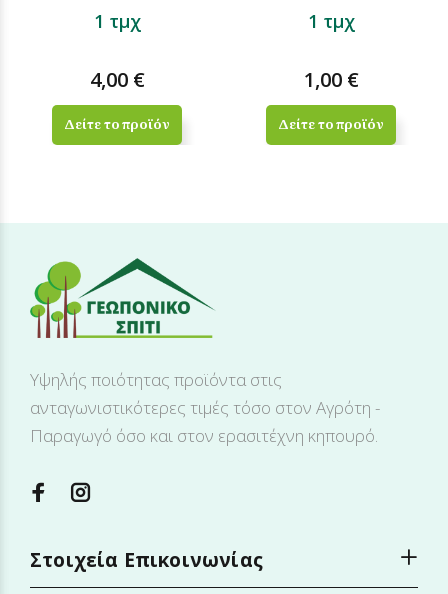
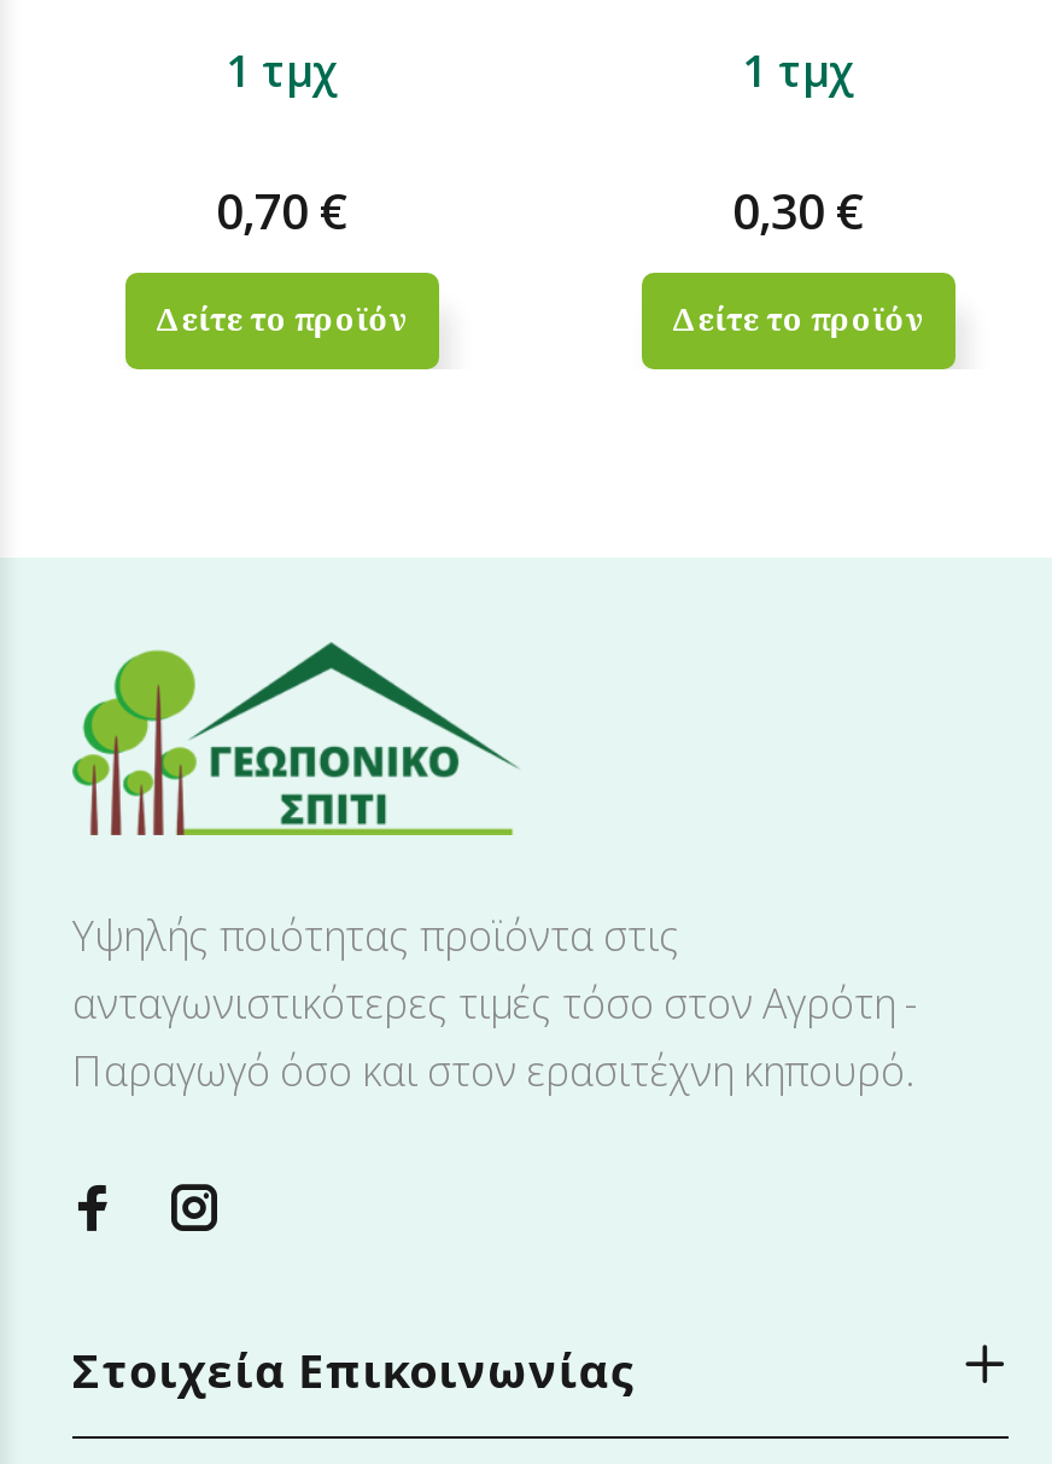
[89,65,144,92] 4,00 € -> [216,177,349,243] 0,70 €
[303,65,358,92] 1,00 € -> [732,177,865,243] 0,30 €

